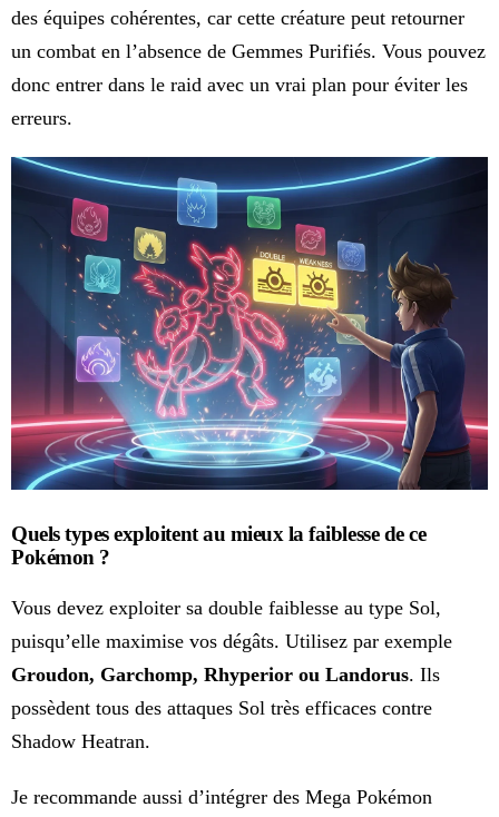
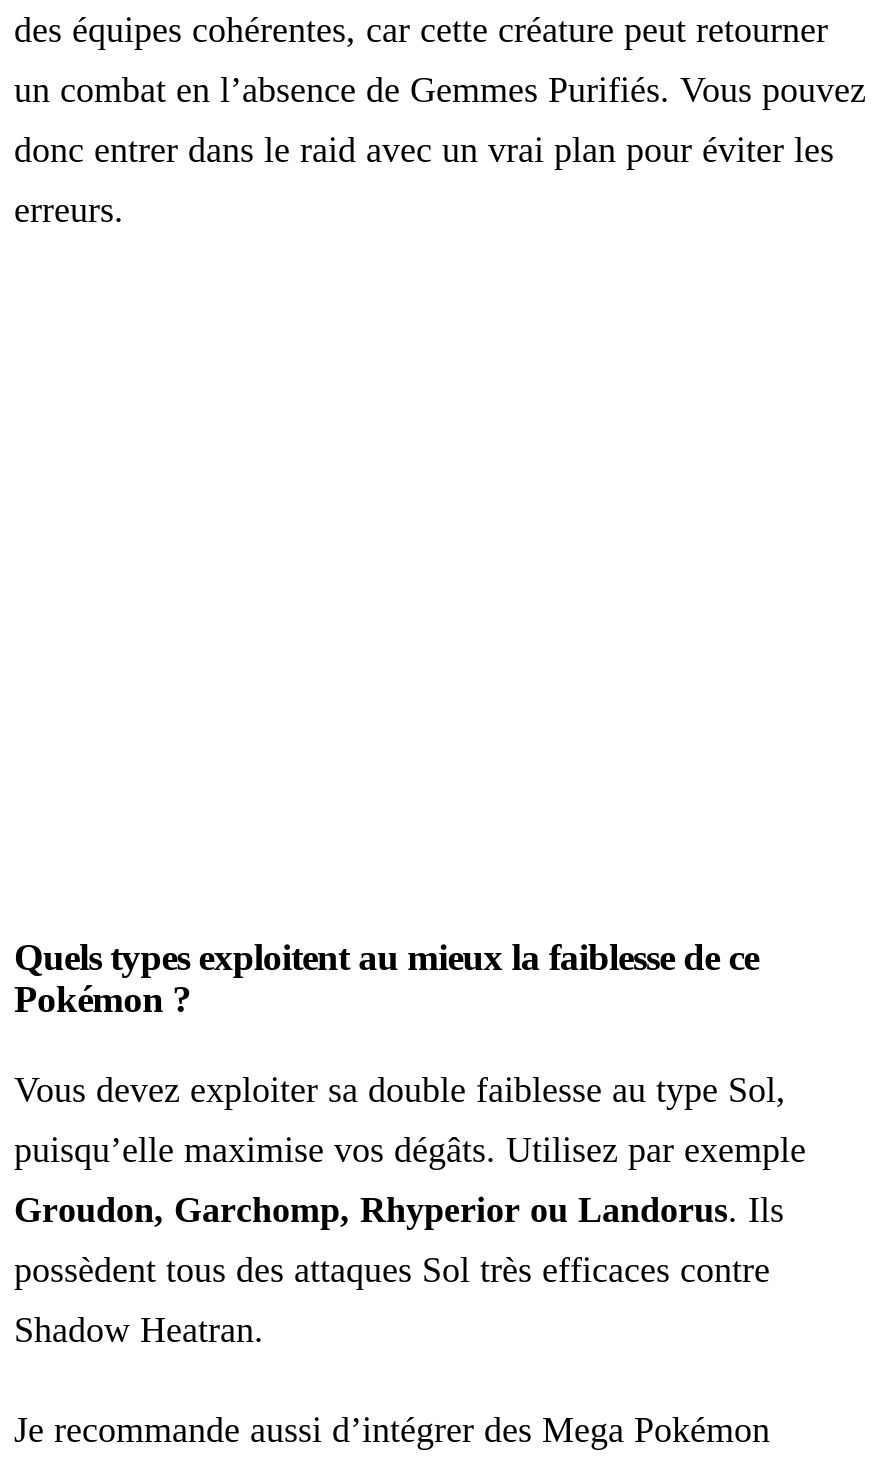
[10,156,489,491] [image] -> none

